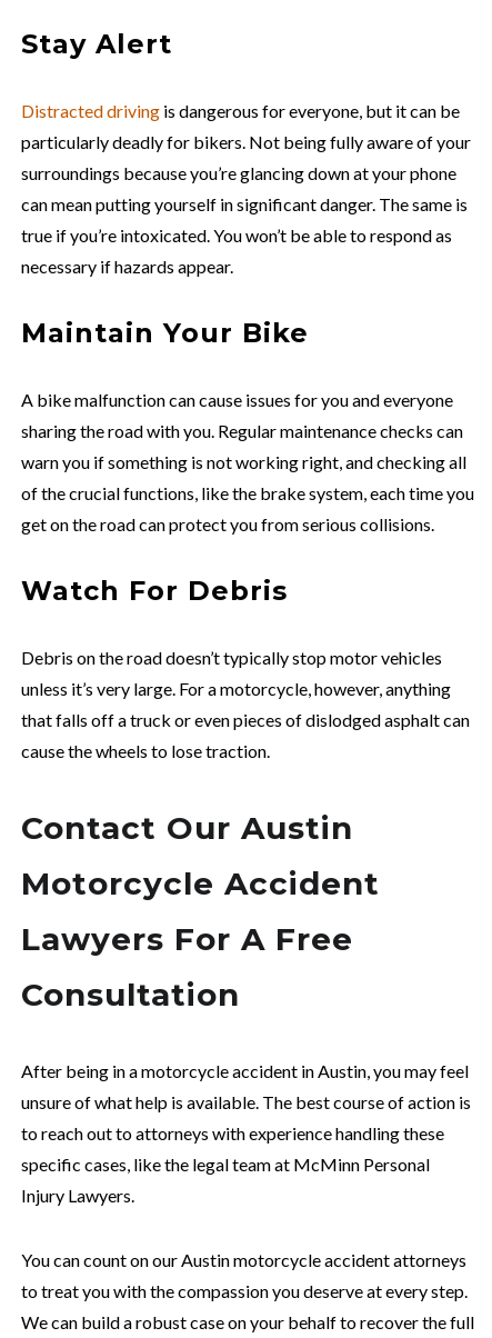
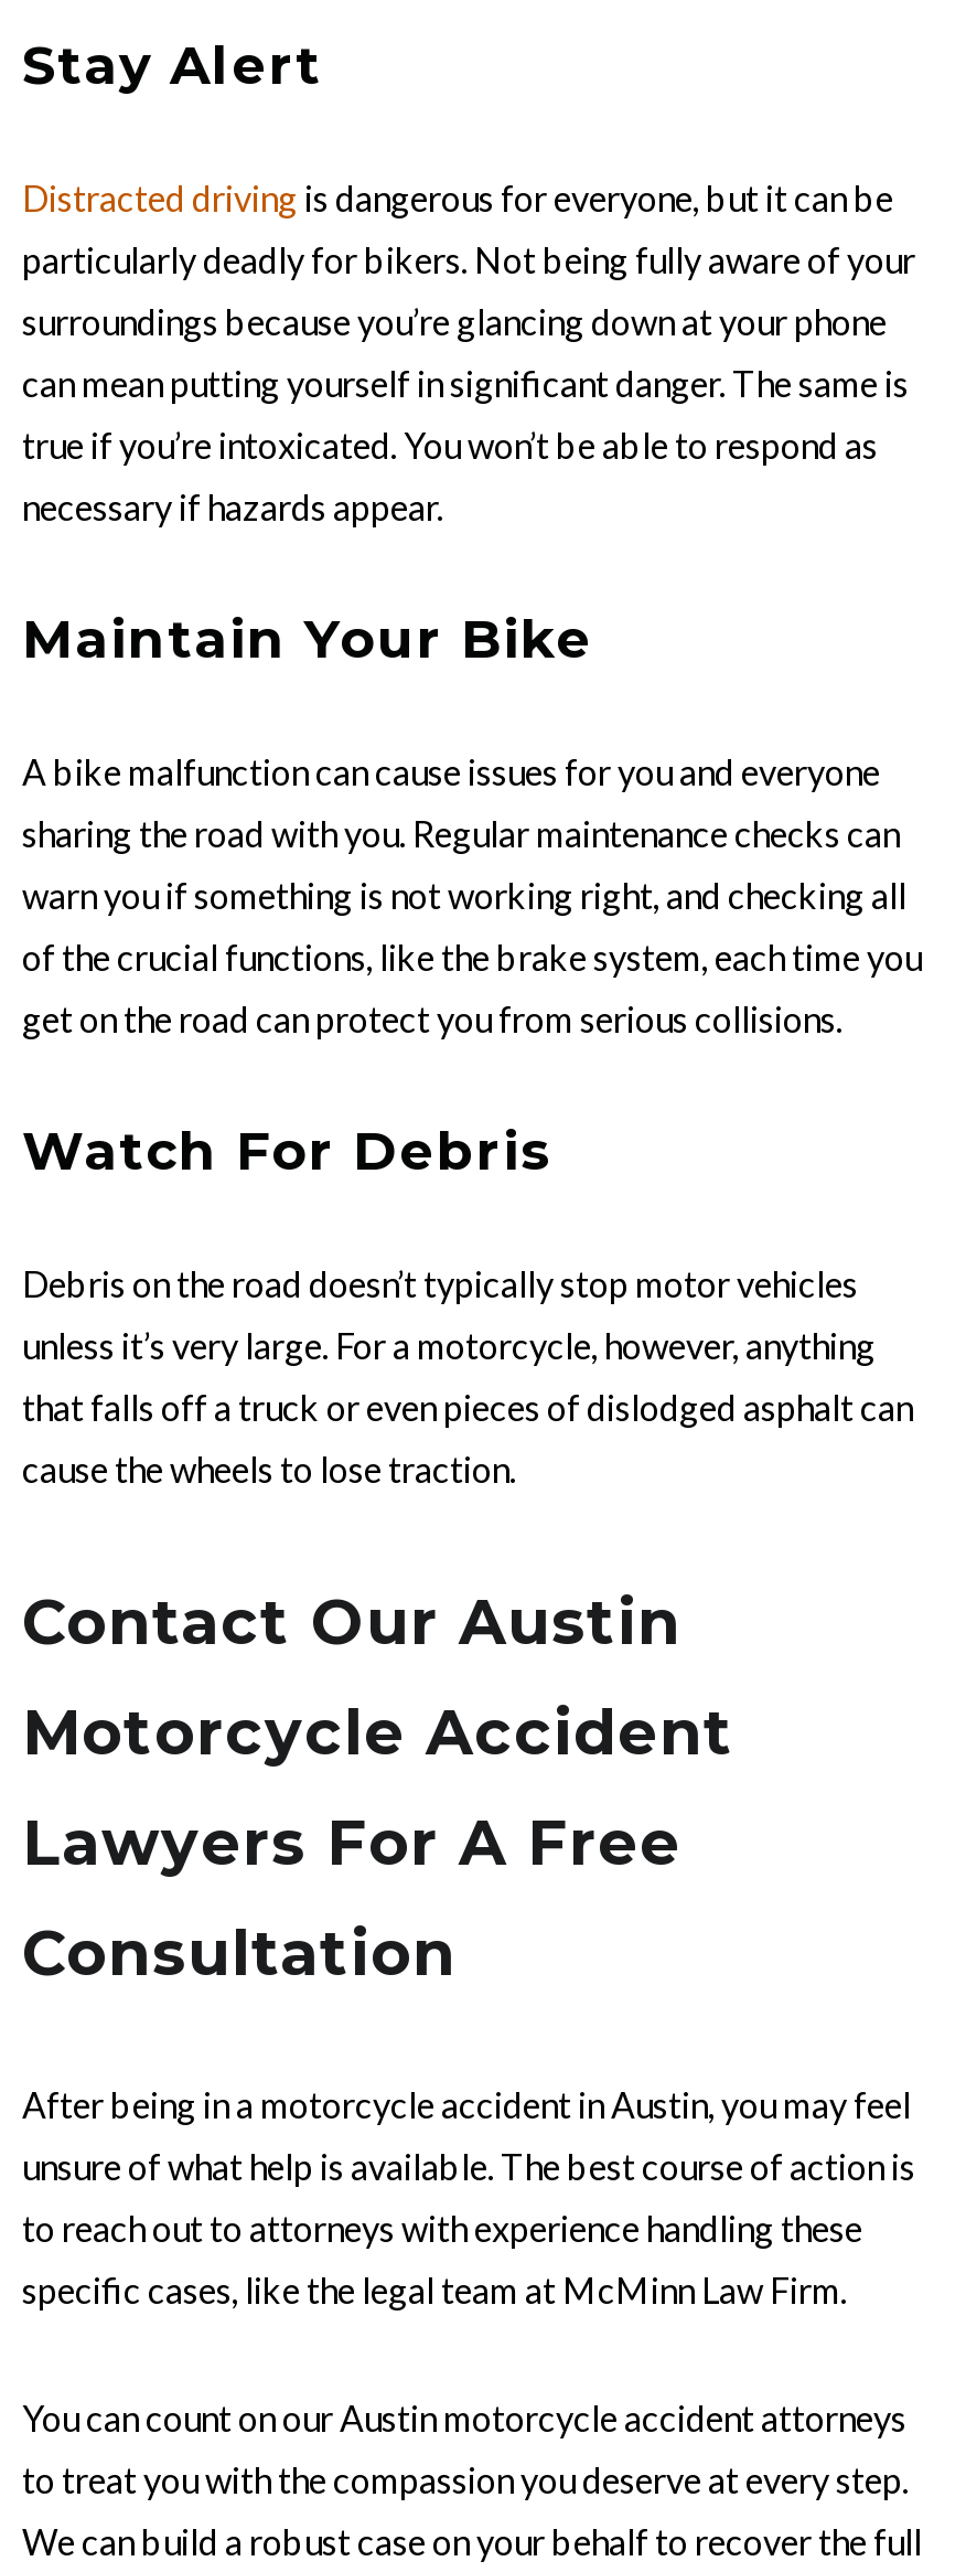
[21,1153,430,1205] specific cases, like the legal team at McMinn Personal | Injury Lawyers. -> [22,2269,847,2311] specific cases, like the legal team at McMinn Law Firm.

